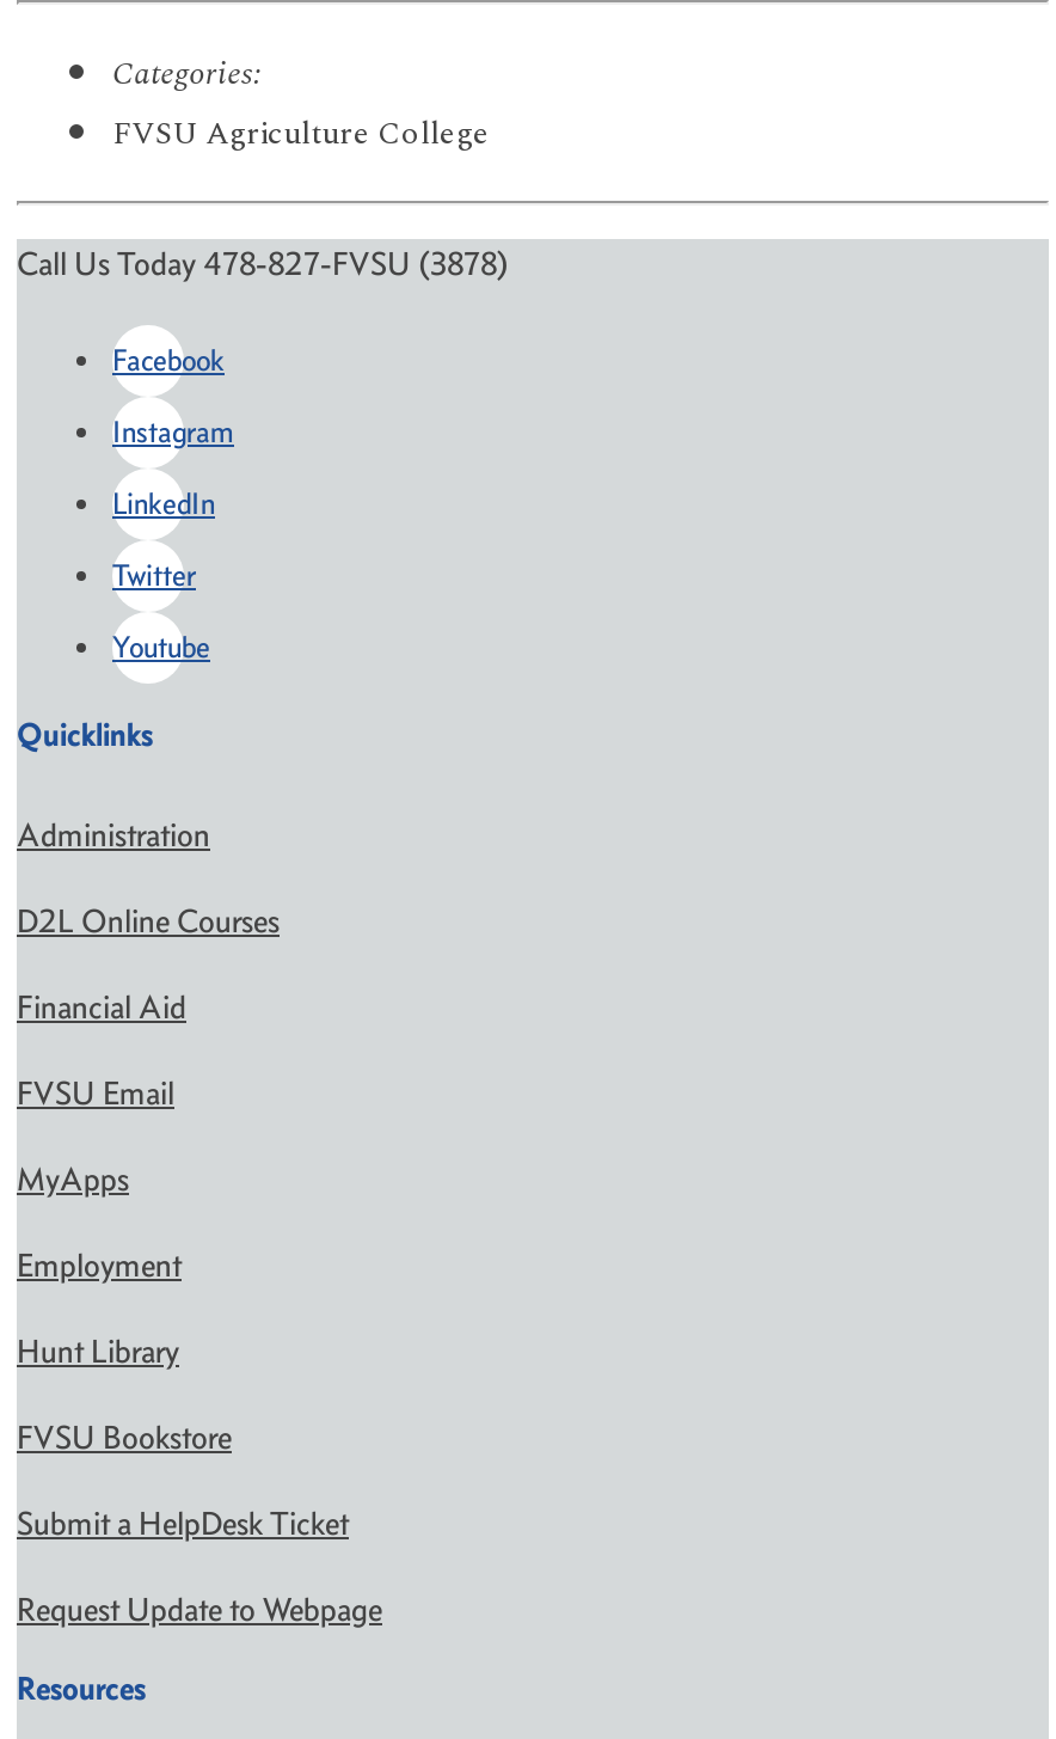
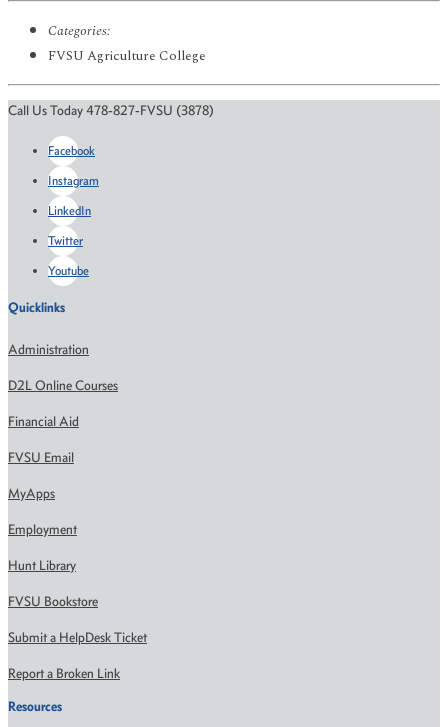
[17,1589,382,1630] Request Update to Webpage -> [8,665,120,682] Report a Broken Link

